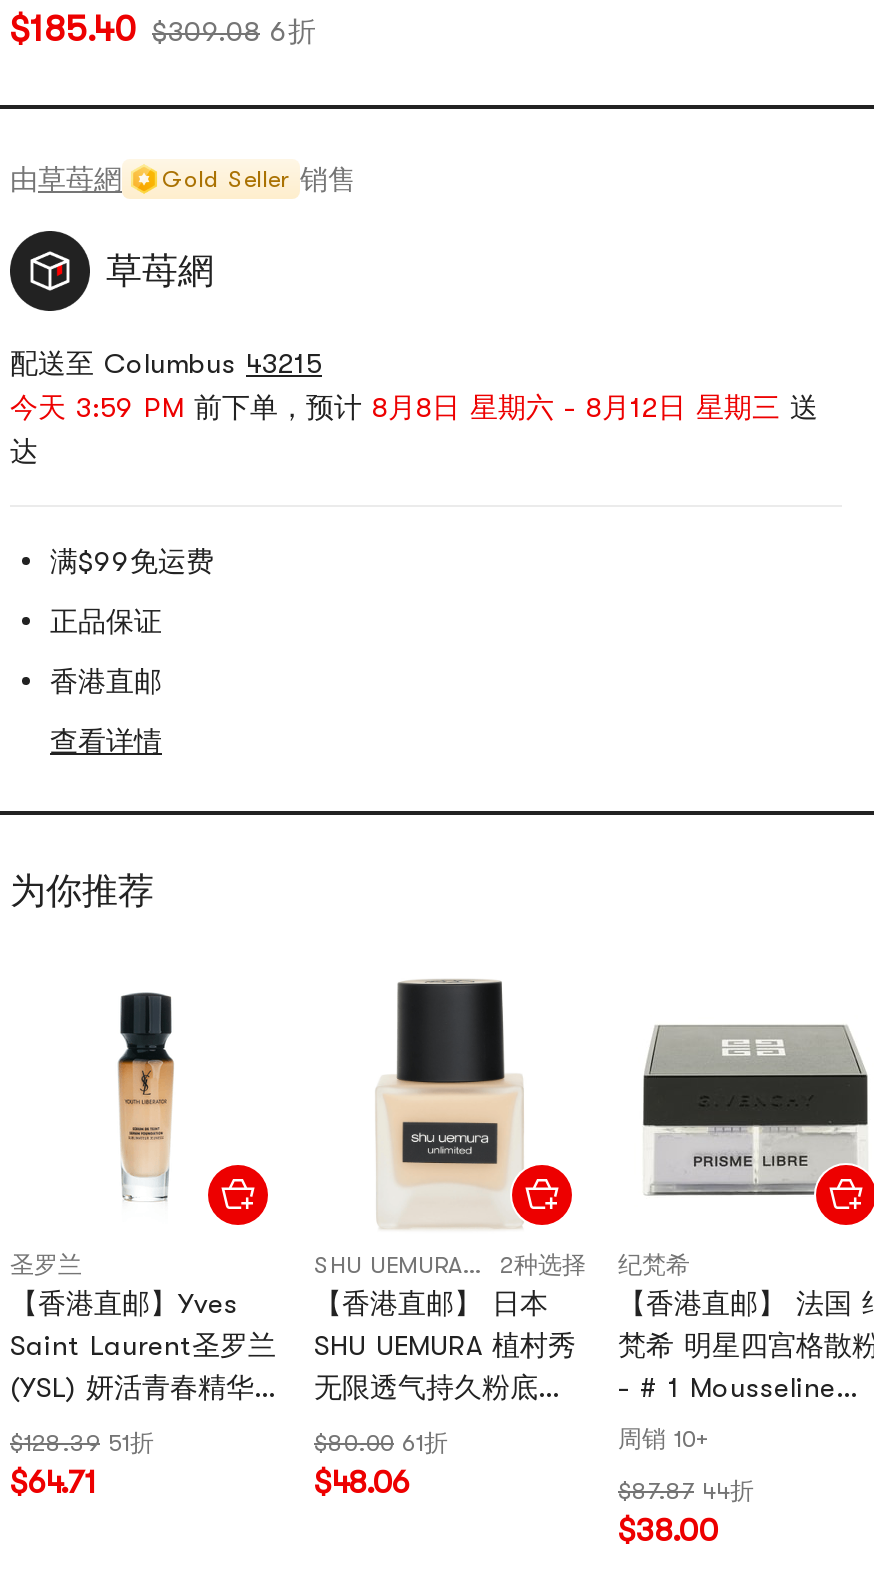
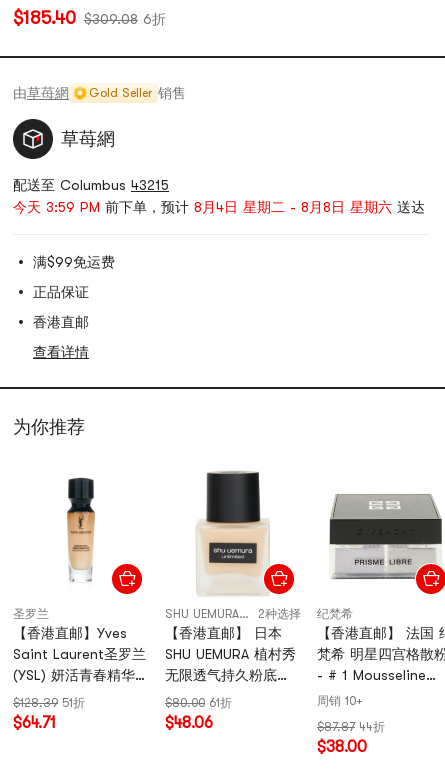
[10,391,818,467] 今天 3:59 PM前下单，预计8月8日 星期六 - 8月12日 星期三送 | 达 -> [13,199,425,215] 今天 3:59 PM前下单，预计8月4日 星期二 - 8月8日 星期六送达

